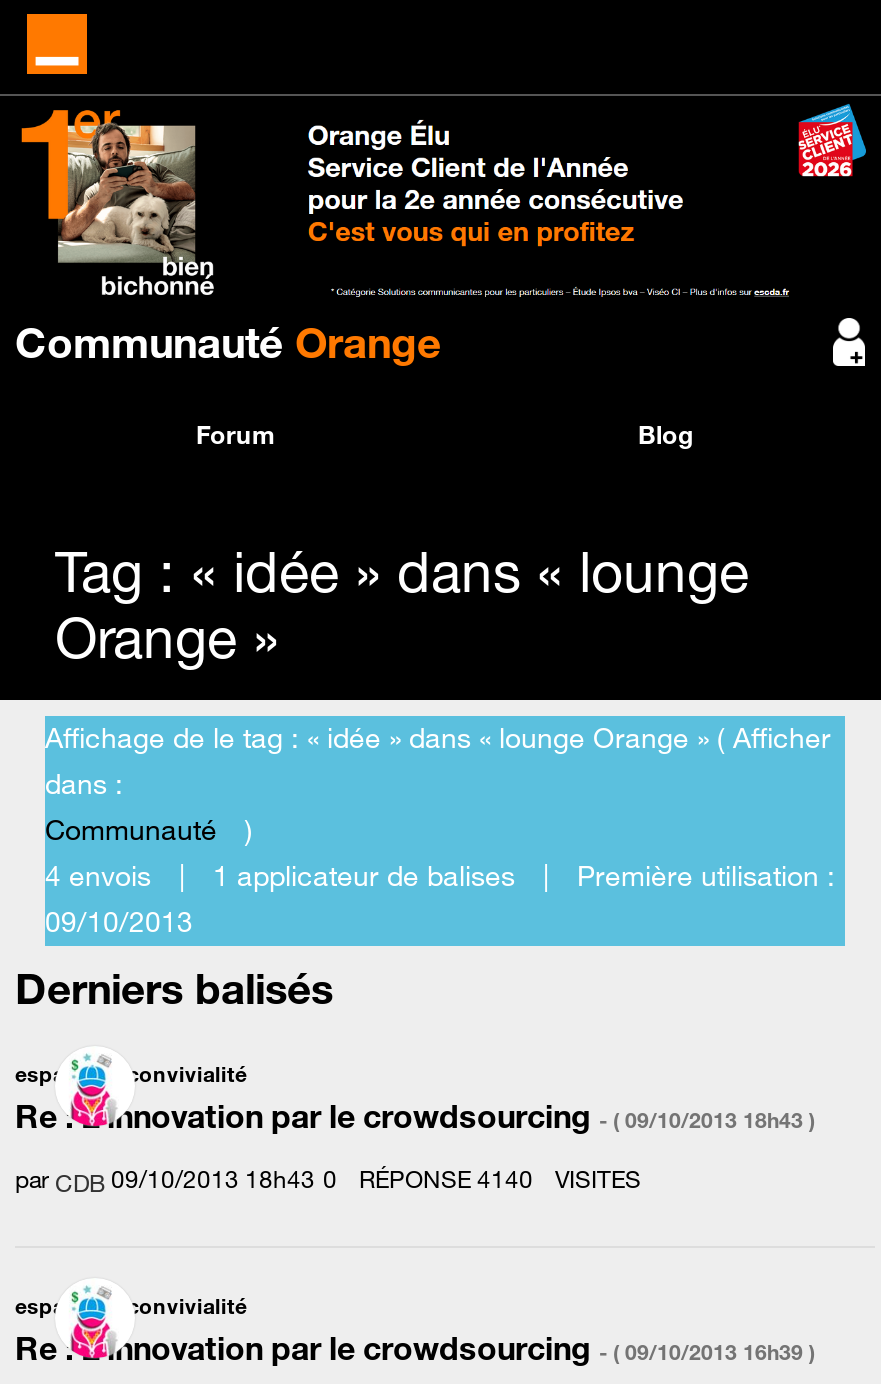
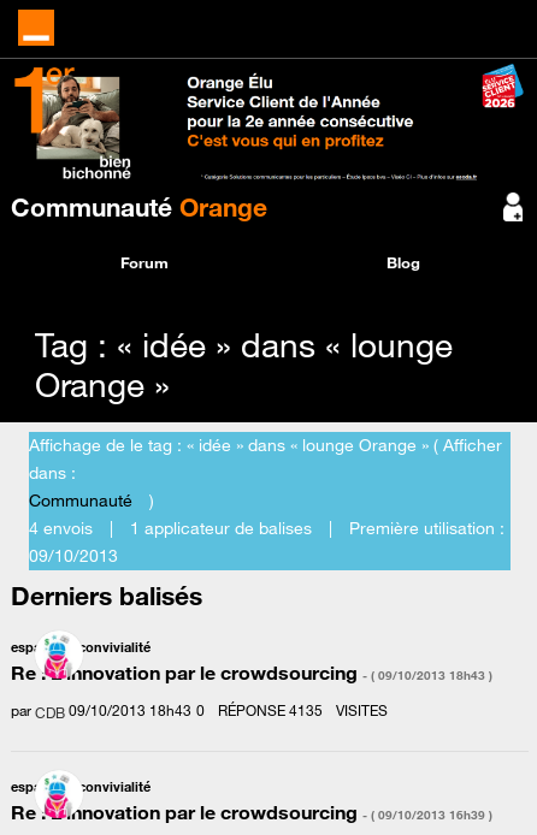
[15,1162,533,1198] par CDB 09/10/2013 18h43 0 RÉPONSE 4140 -> [11,700,323,722] par CDB 09/10/2013 18h43 0 RÉPONSE 4135

